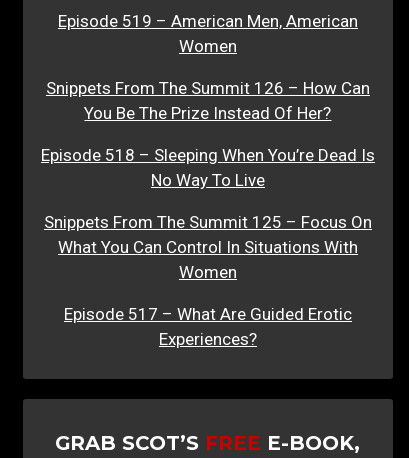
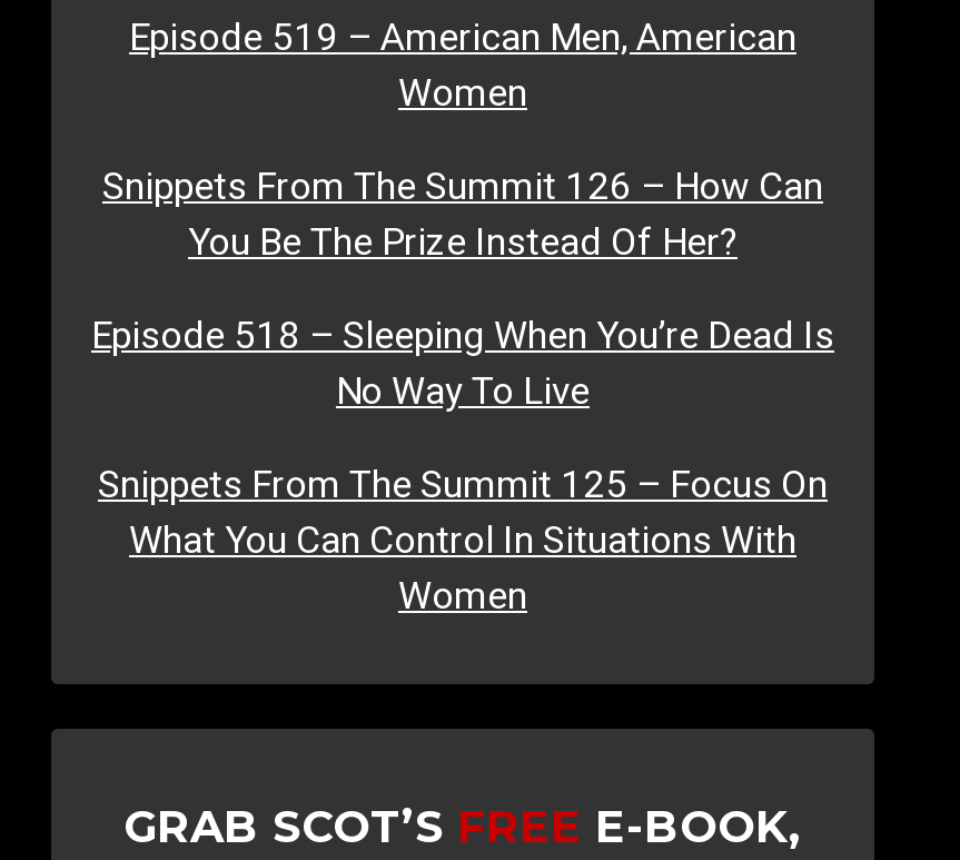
[64,304,352,349] Episode 517 – What Are Guided Erotic | Experiences? -> none

